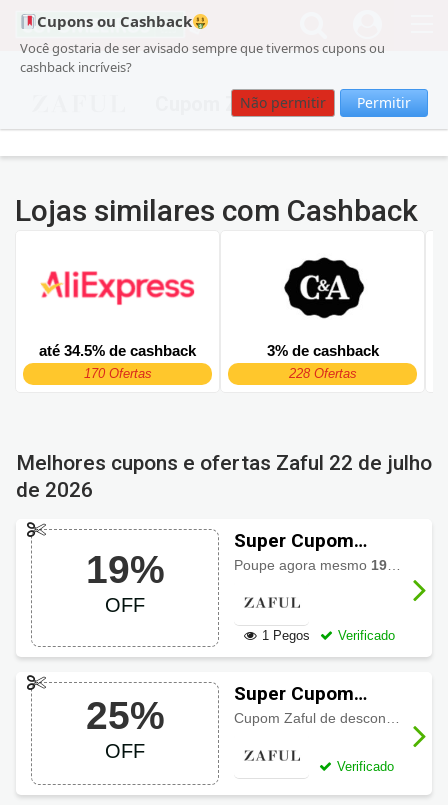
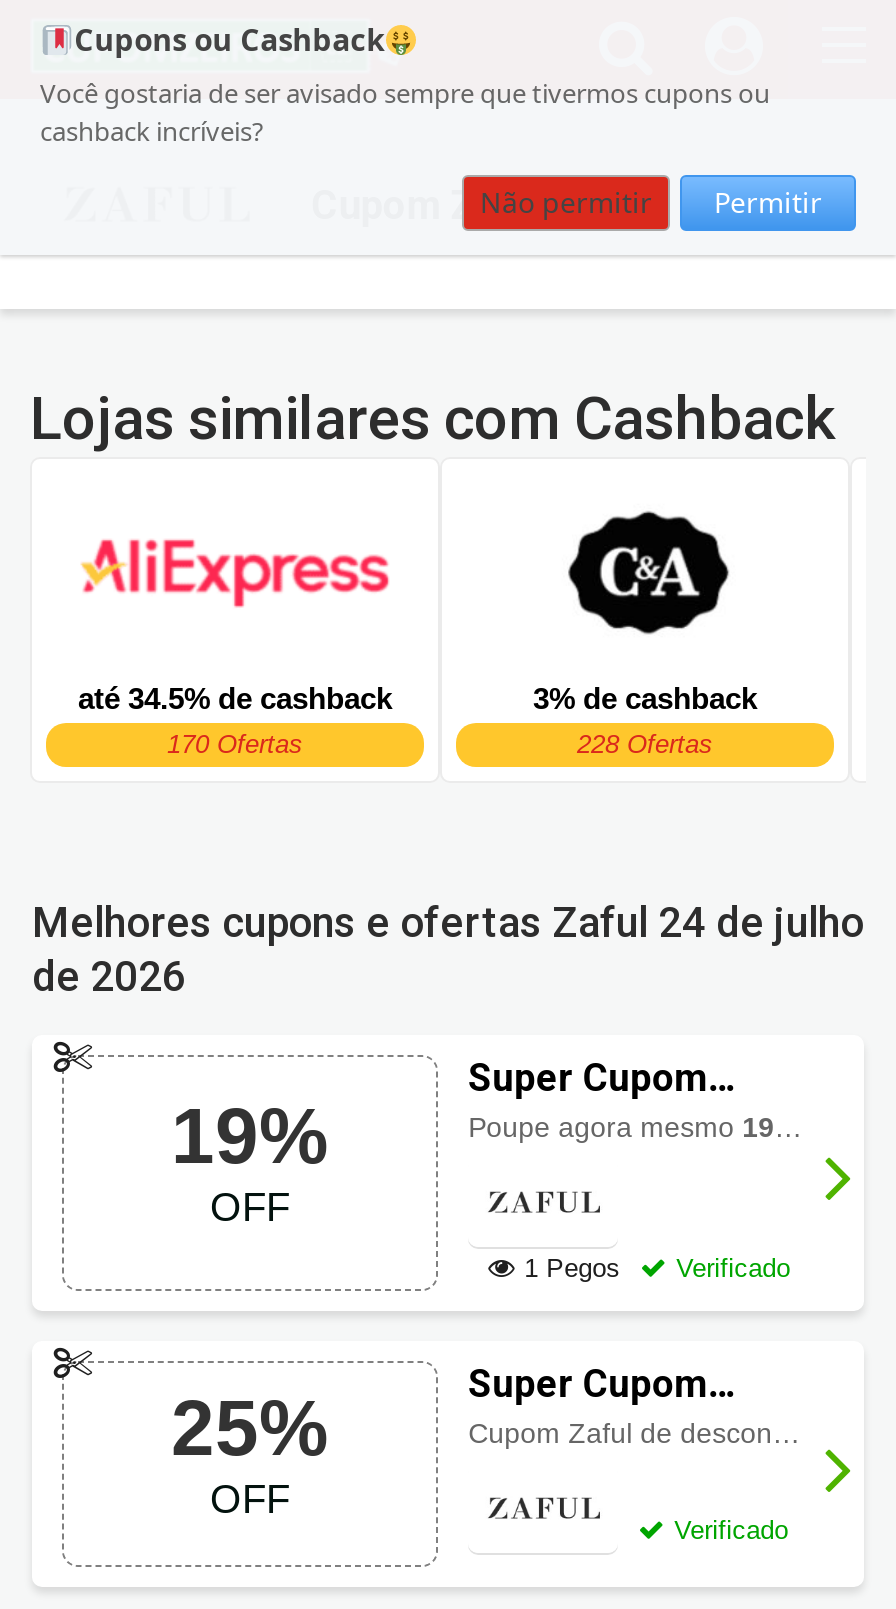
[16,451,432,475] Melhores cupons e ofertas Zaful 22 de julho -> [32,899,864,947] Melhores cupons e ofertas Zaful 24 de julho

